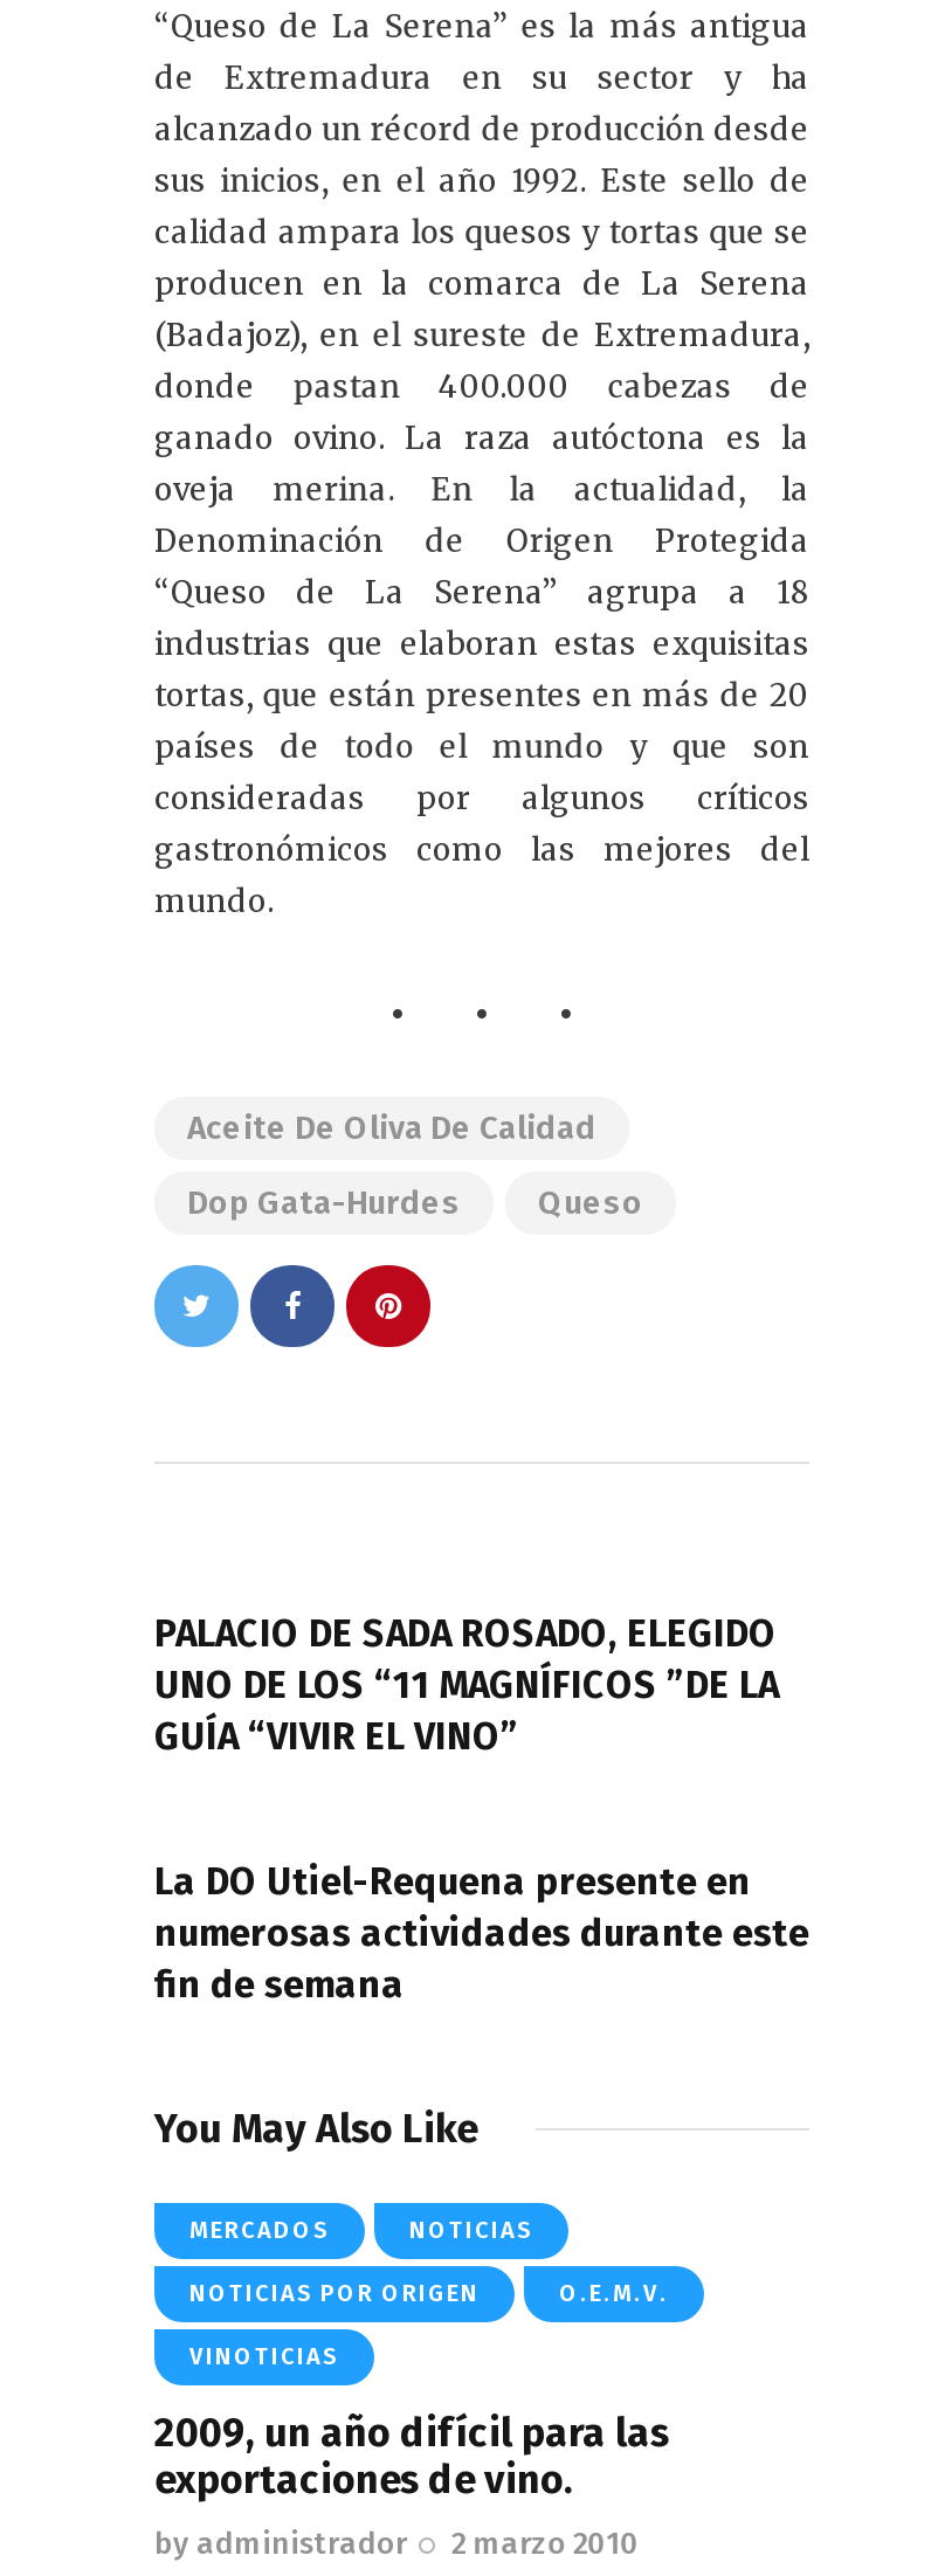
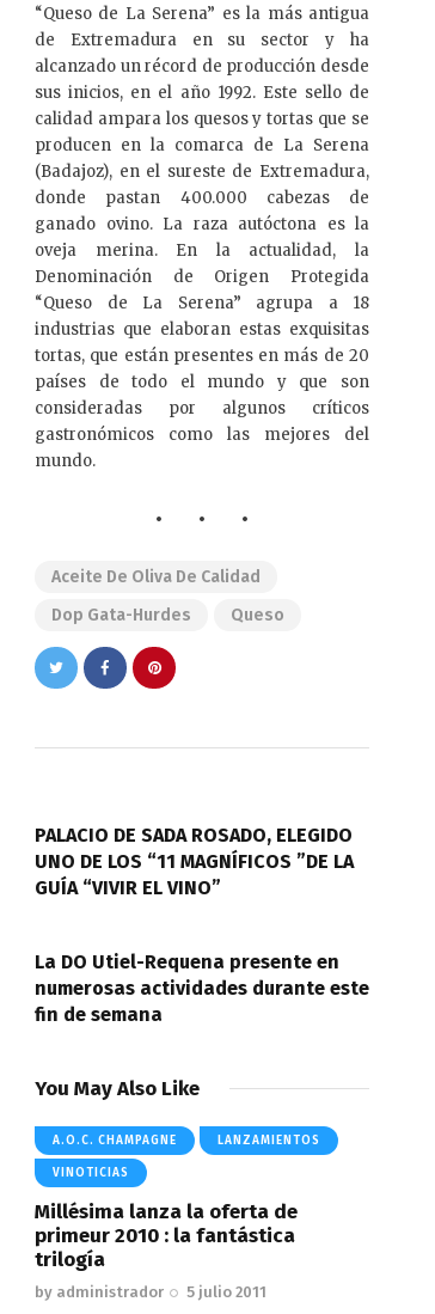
[189,2217,669,2308] MERCADOS | NOTICIAS | NOTICIAS POR ORIGEN | O.E.M.V. -> [53,1133,320,1148] A.O.C. CHAMPAGNE | LANZAMIENTOS
moved [189,2343,339,2371] -> [53,1166,129,1180]: VINOTICIAS
[154,2408,669,2504] 2009, un año difícil para las | exportaciones de vino. -> [35,1199,298,1272] Millésima lanza la oferta de | primeur 2010 : la fantástica | trilogía
[154,2527,639,2562] by administrador 2 marzo 2010 -> [35,1284,267,1301] by administrador 5 julio 2011

